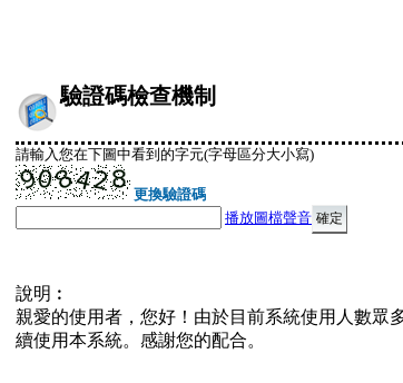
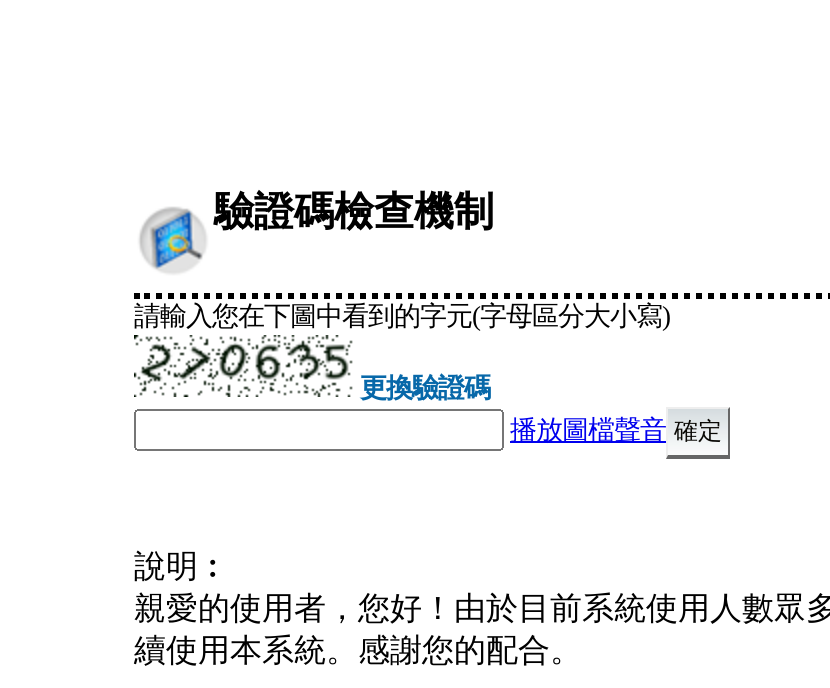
[14,165,135,200] [image] -> [134,335,354,399] [image]

